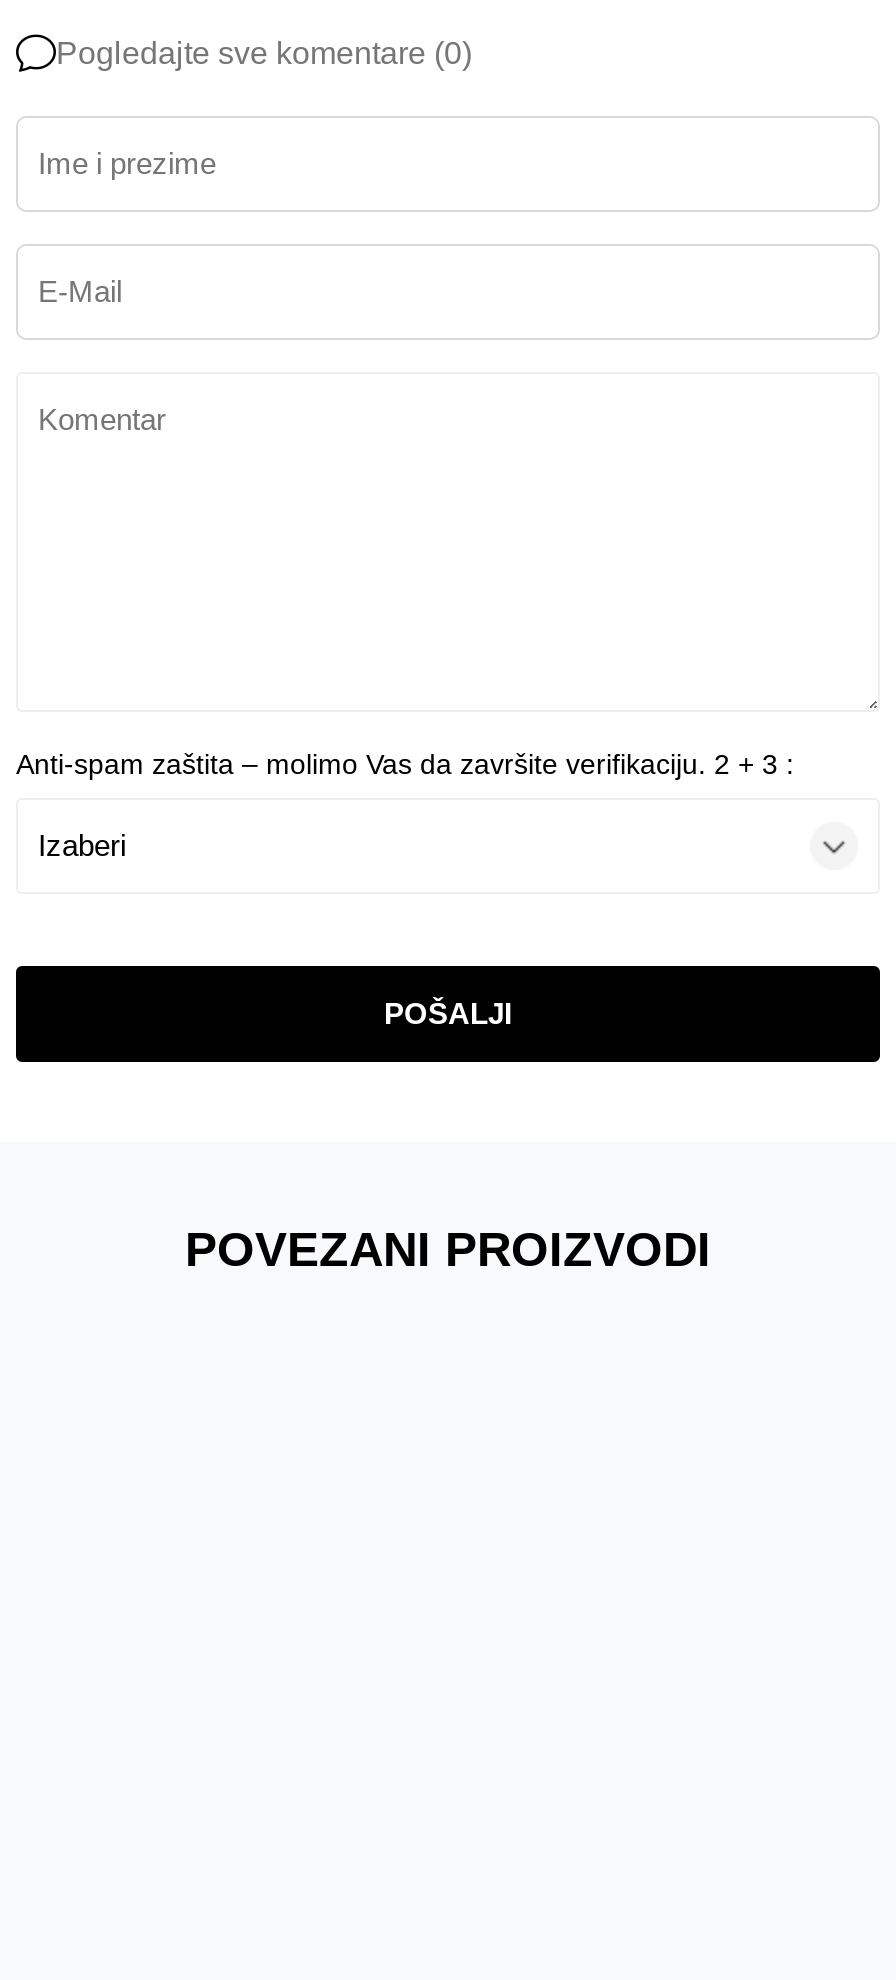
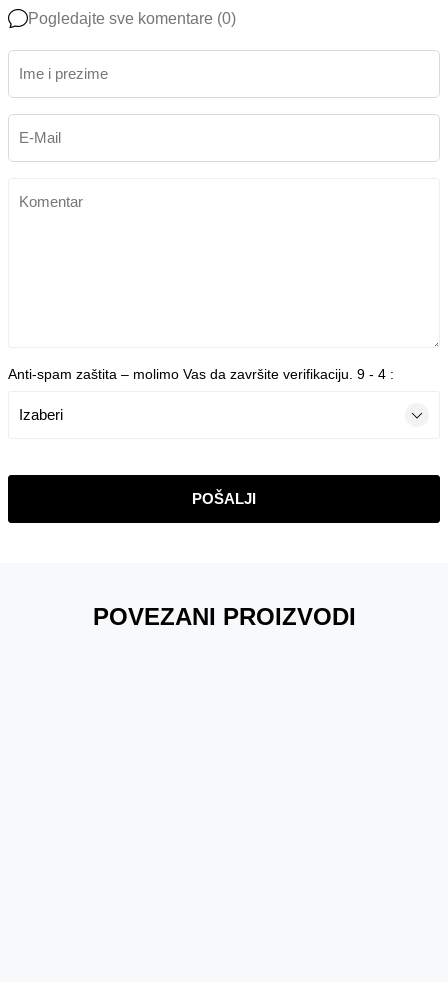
[16,748,794,780] Anti‑spam zaštita – molimo Vas da završite verifikaciju. 2 + 3 : -> [8,366,394,382] Anti‑spam zaštita – molimo Vas da završite verifikaciju. 9 - 4 :

